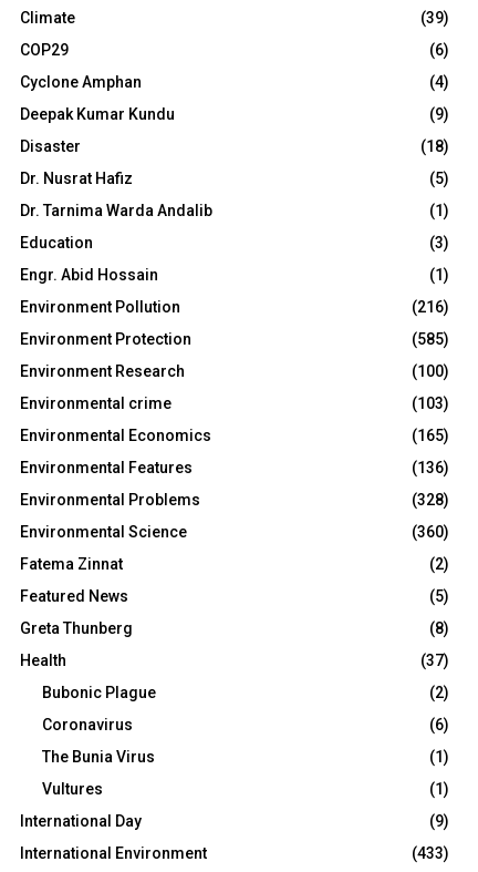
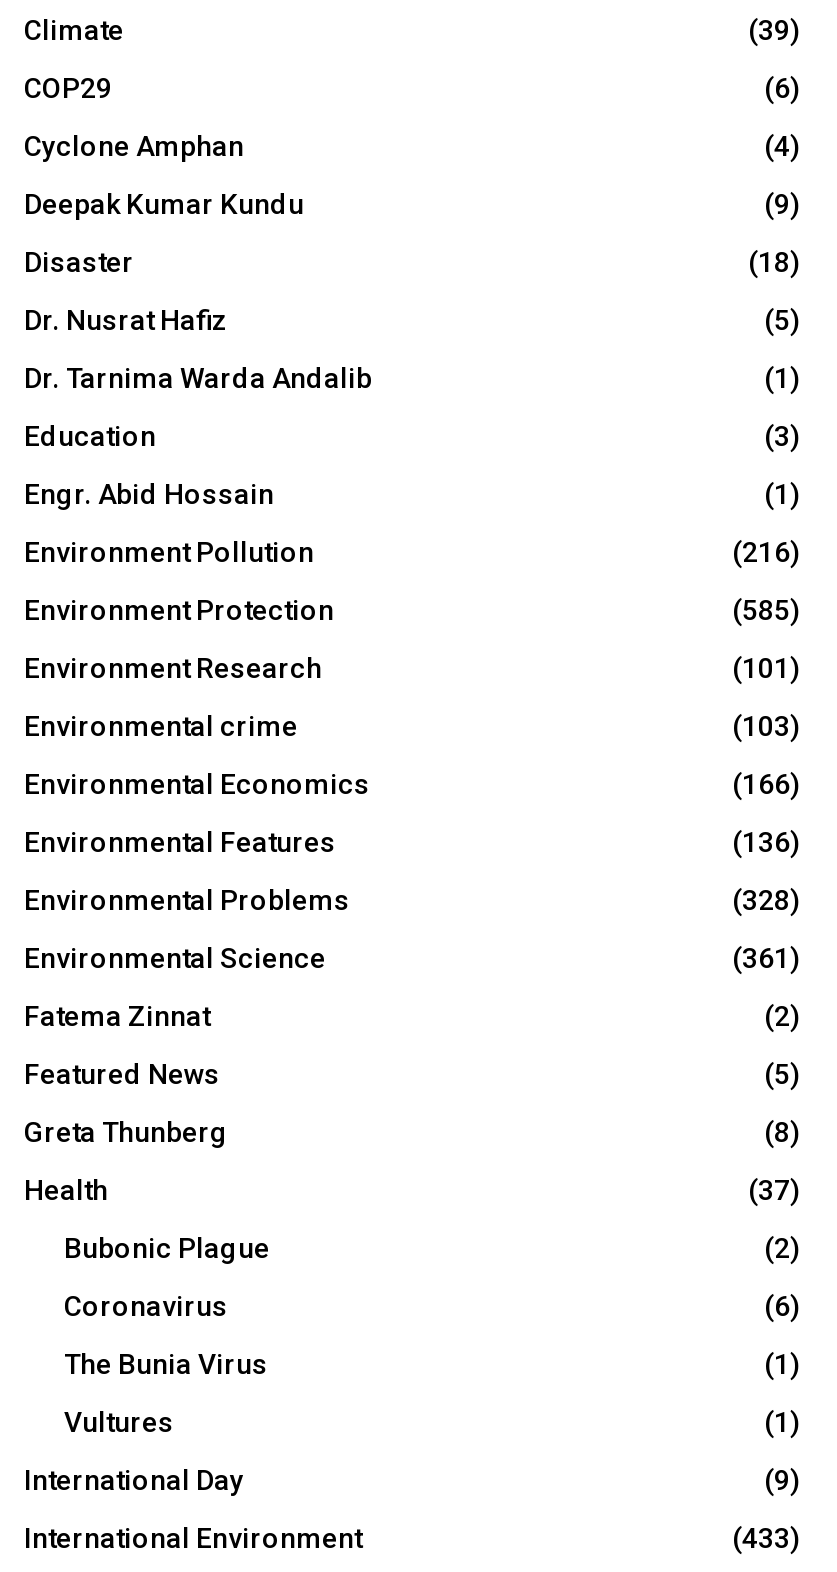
[412,362,449,379] (100) -> [732,651,800,683] (101)
[412,426,449,444] (165) -> [732,767,800,799] (166)
[412,522,449,540] (360) -> [732,941,800,973] (361)

